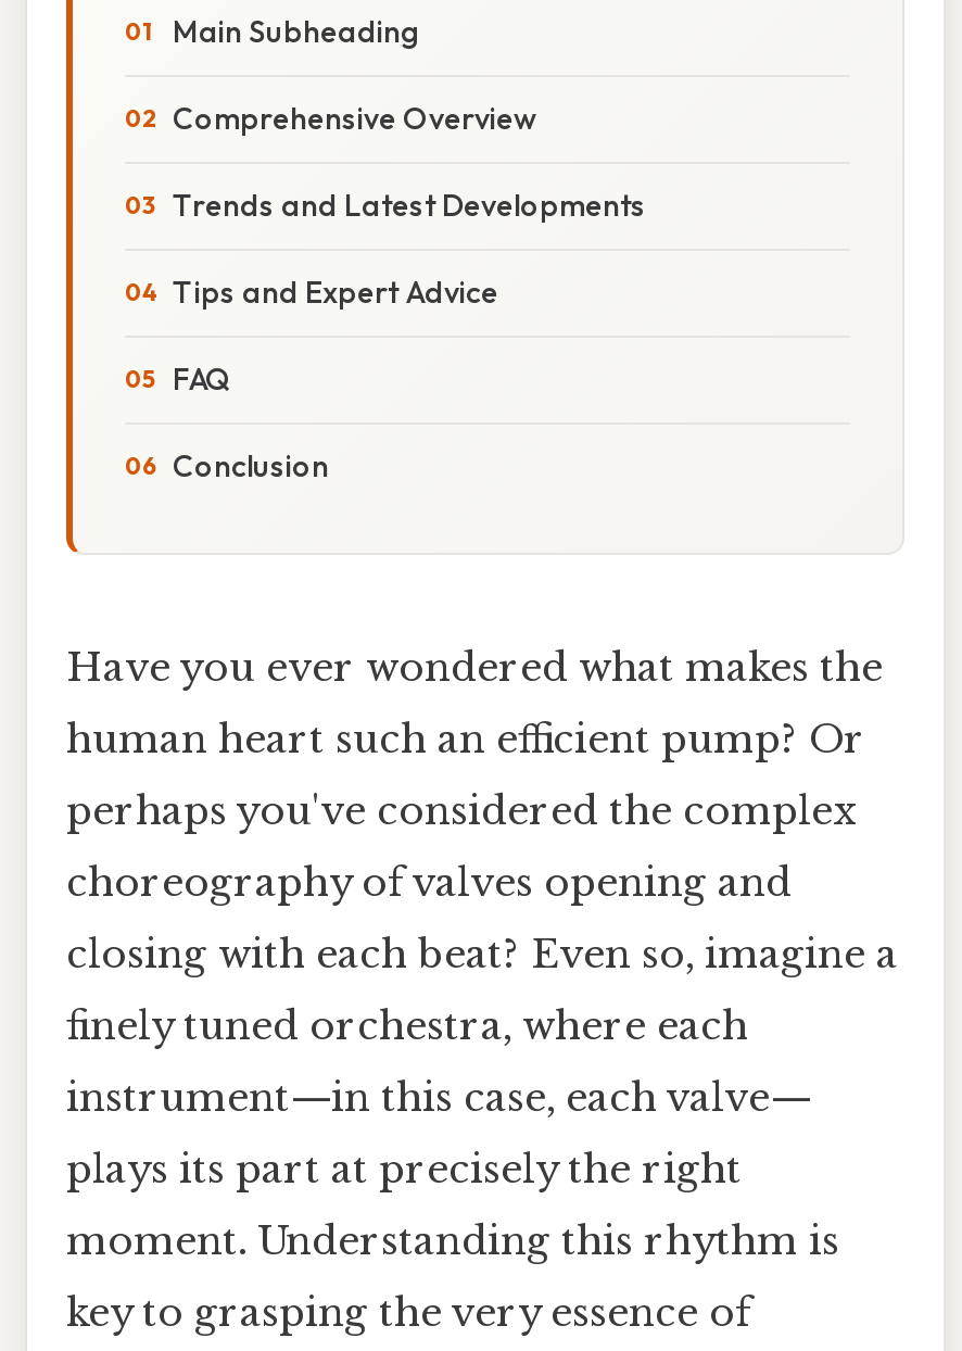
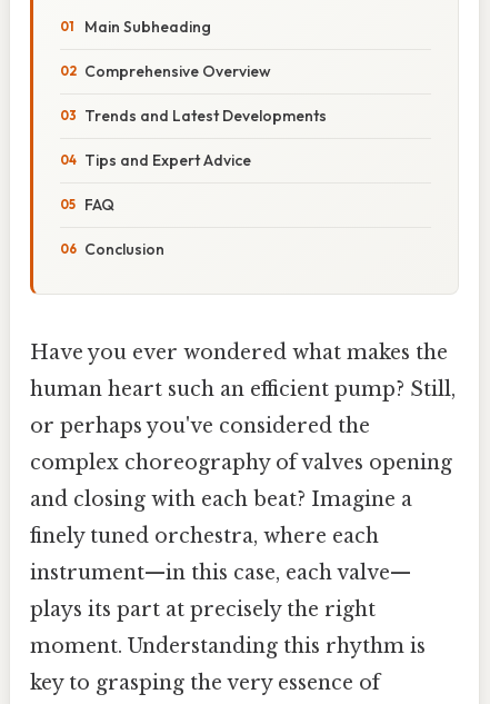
[66,715,865,763] human heart such an efficient pump? Or -> [30,377,456,401] human heart such an efficient pump? Still,
[66,787,857,835] perhaps you've considered the complex -> [30,414,370,438] or perhaps you've considered the
[66,859,792,906] choreography of valves opening and -> [30,450,452,475] complex choreography of valves opening
[66,930,898,978] closing with each beat? Even so, imagine a -> [30,487,412,511] and closing with each beat? Imagine a

